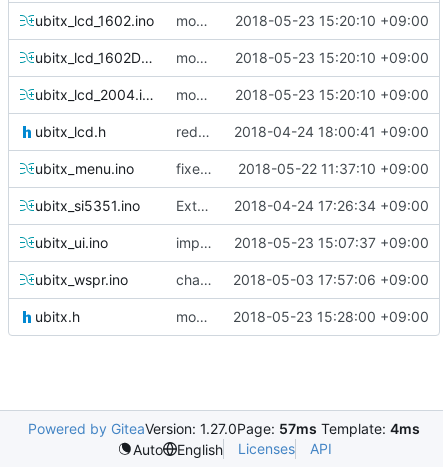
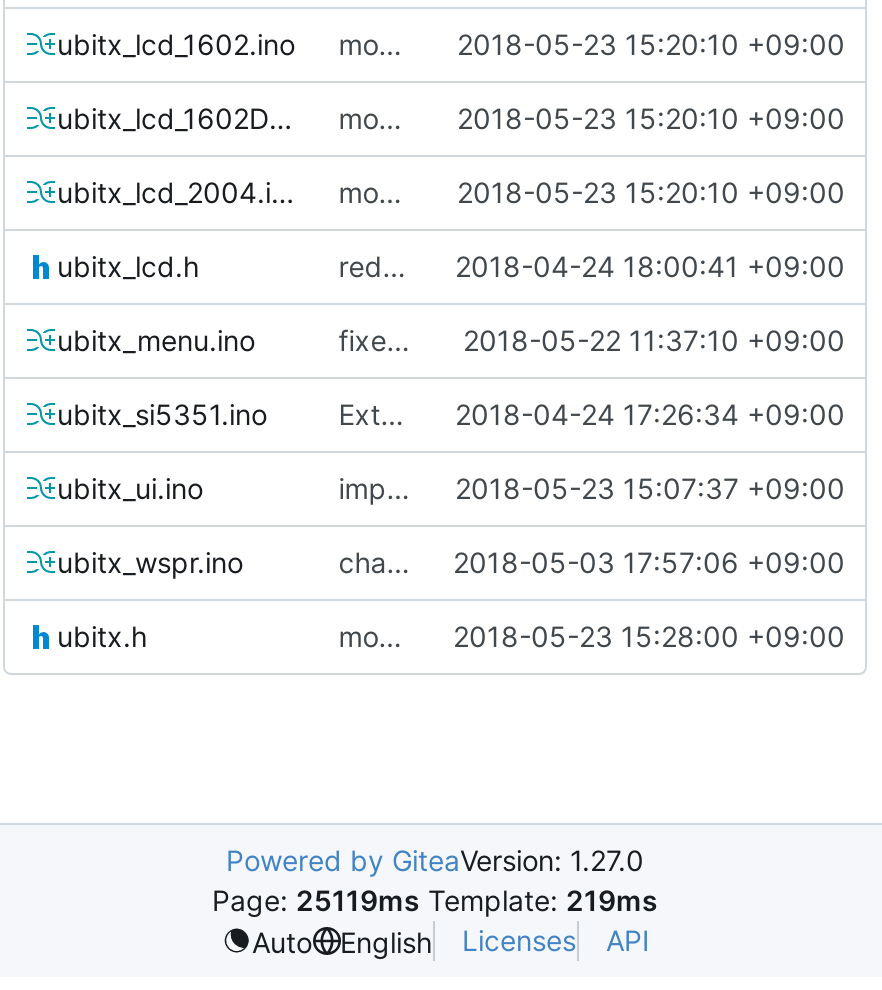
[28,420,420,437] Powered by GiteaVersion: 1.27.0Page: 57ms Template: 4ms -> [212,843,658,917] Powered by GiteaVersion: 1.27.0 | Page: 25119ms Template: 219ms

